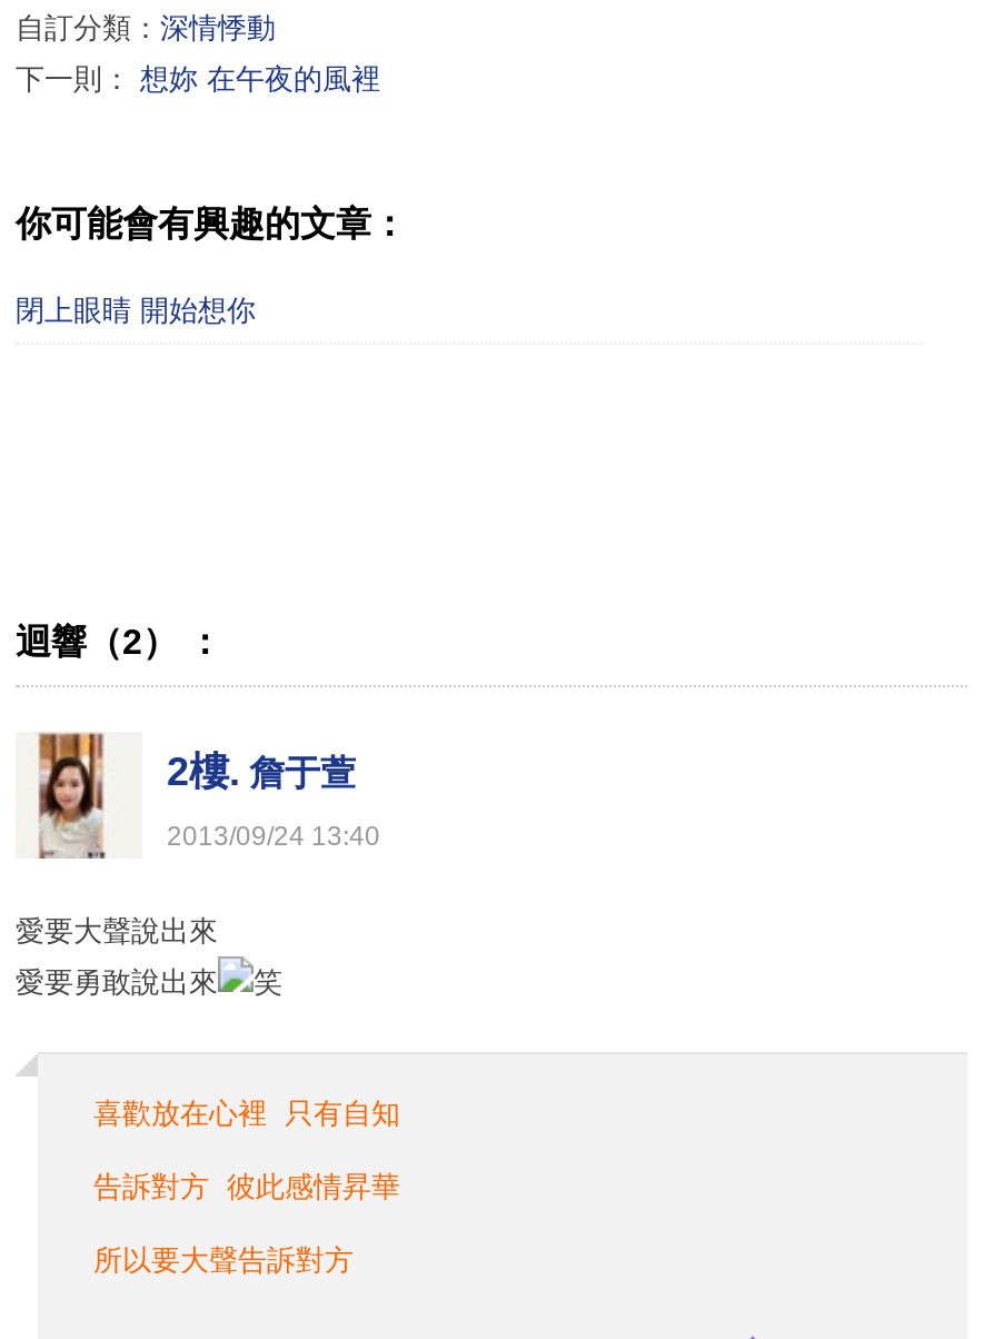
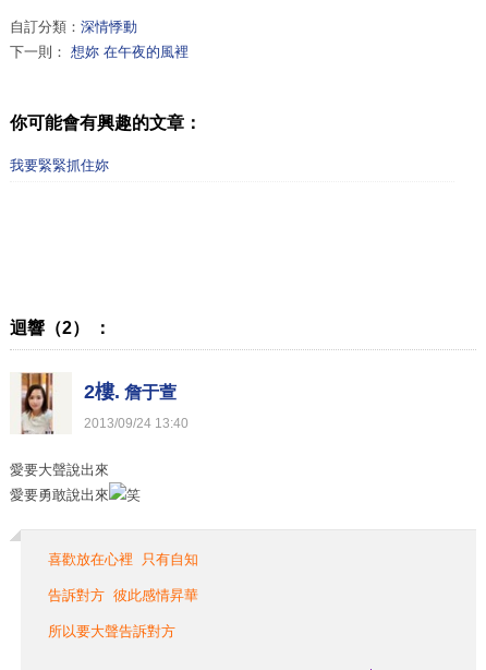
[16,294,256,327] 閉上眼睛 開始想你 -> [10,157,109,174] 我要緊緊抓住妳

